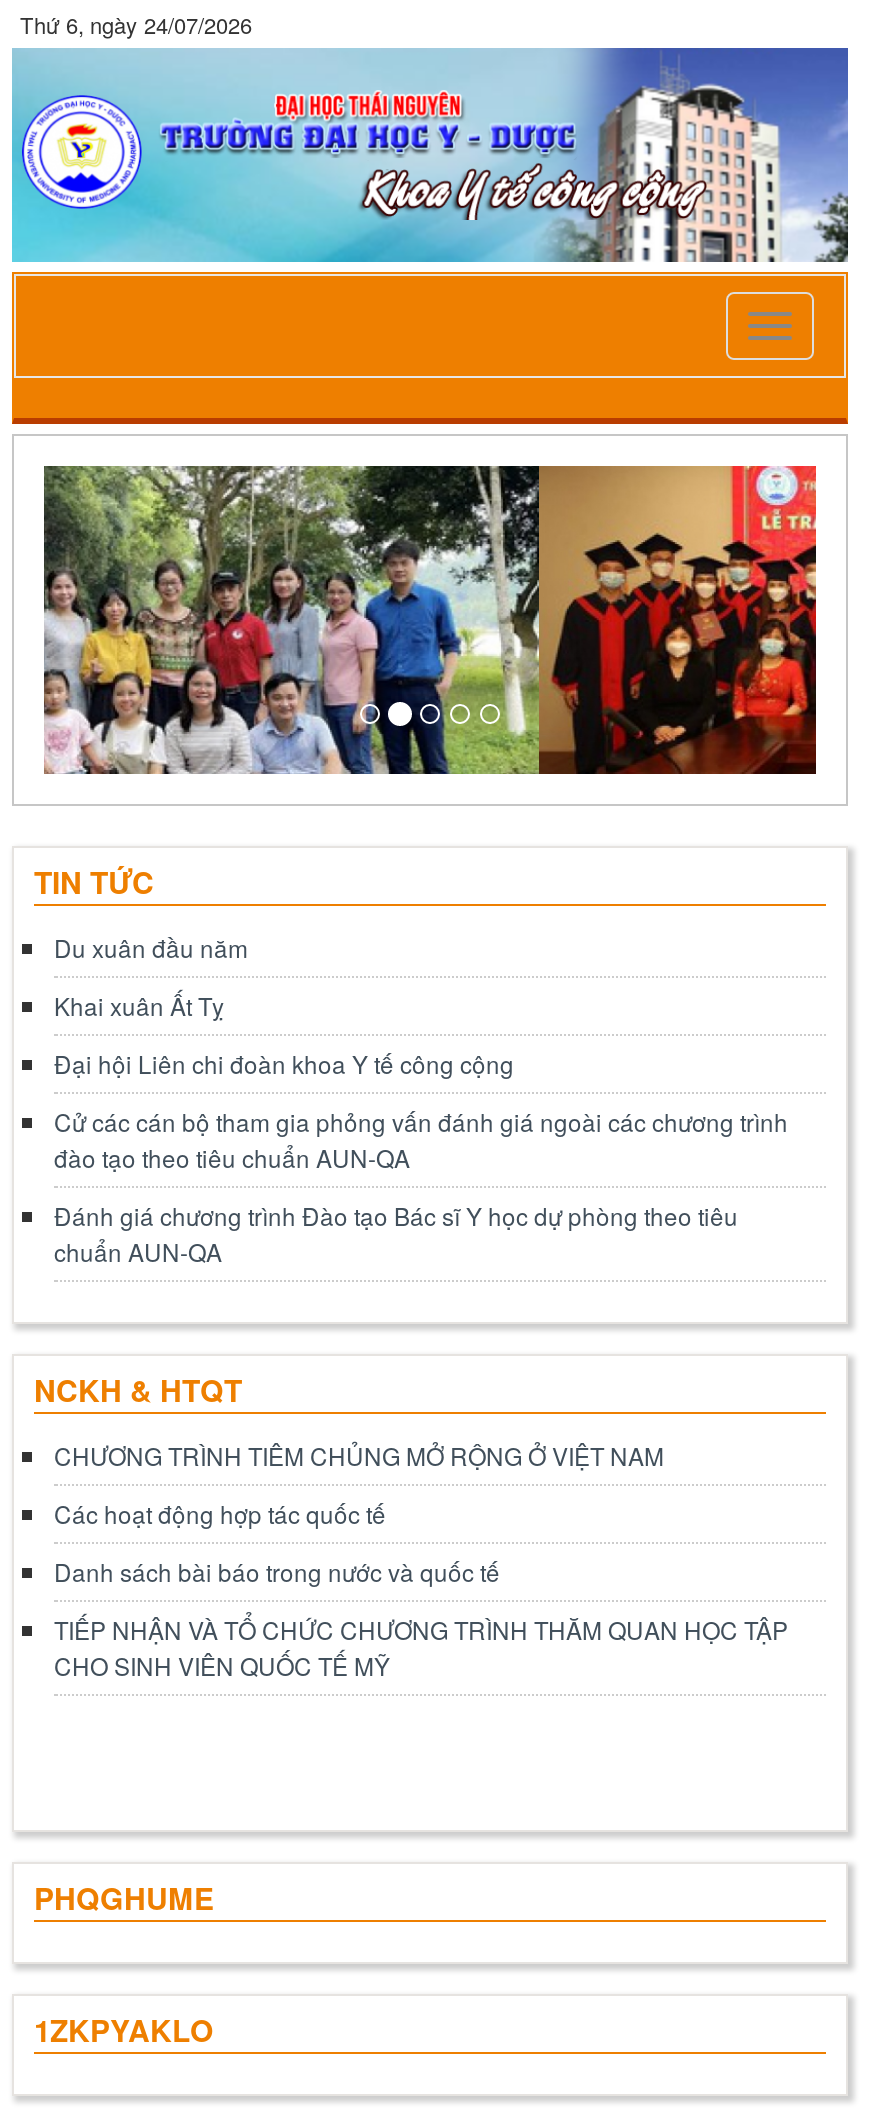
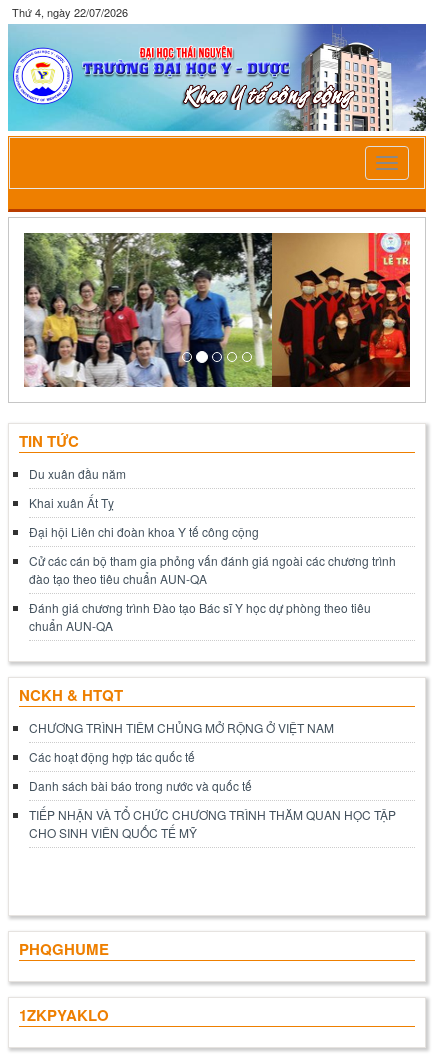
[20,8,252,40] Thứ 6, ngày 24/07/2026 -> [12,4,128,20] Thứ 4, ngày 22/07/2026

